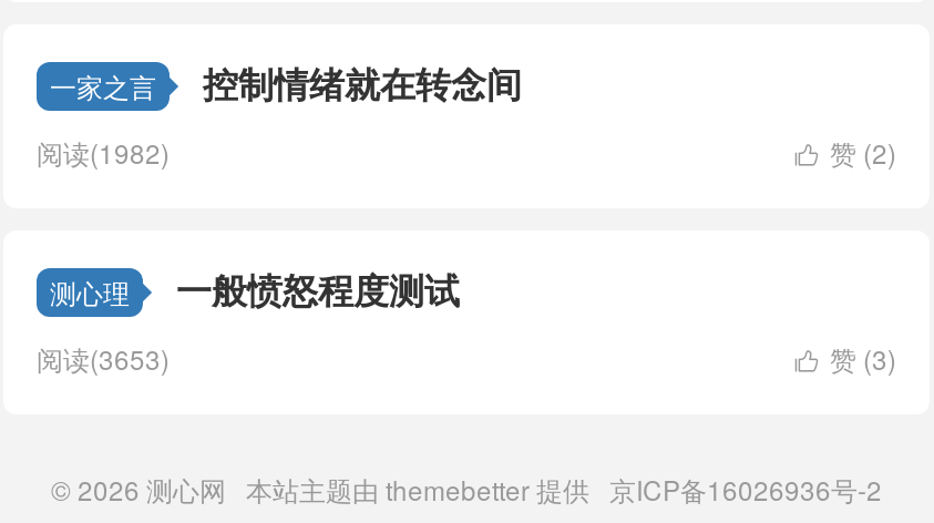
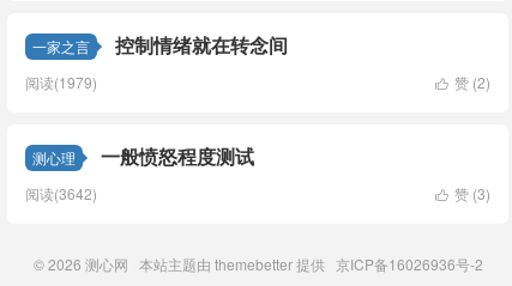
[37,133,170,171] 阅读(1982) -> [25,72,97,92] 阅读(1979)
[37,339,170,377] 阅读(3653) -> [25,183,97,203] 阅读(3642)

